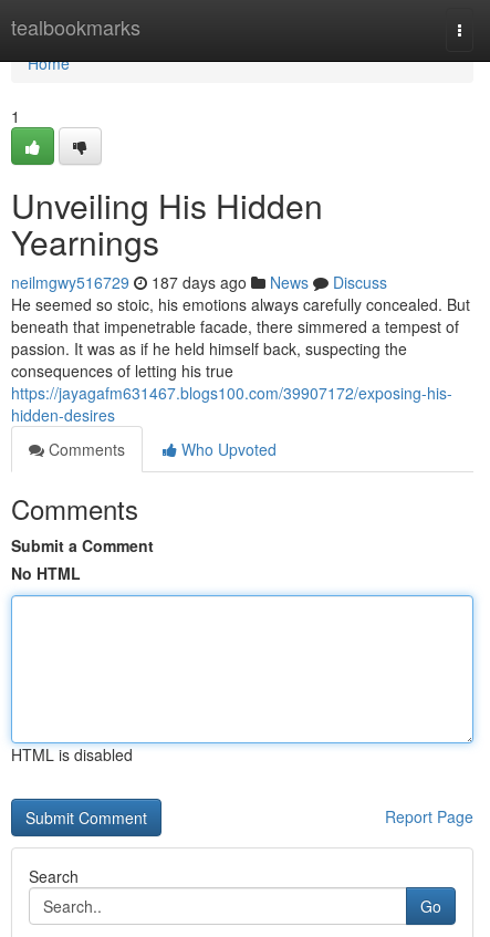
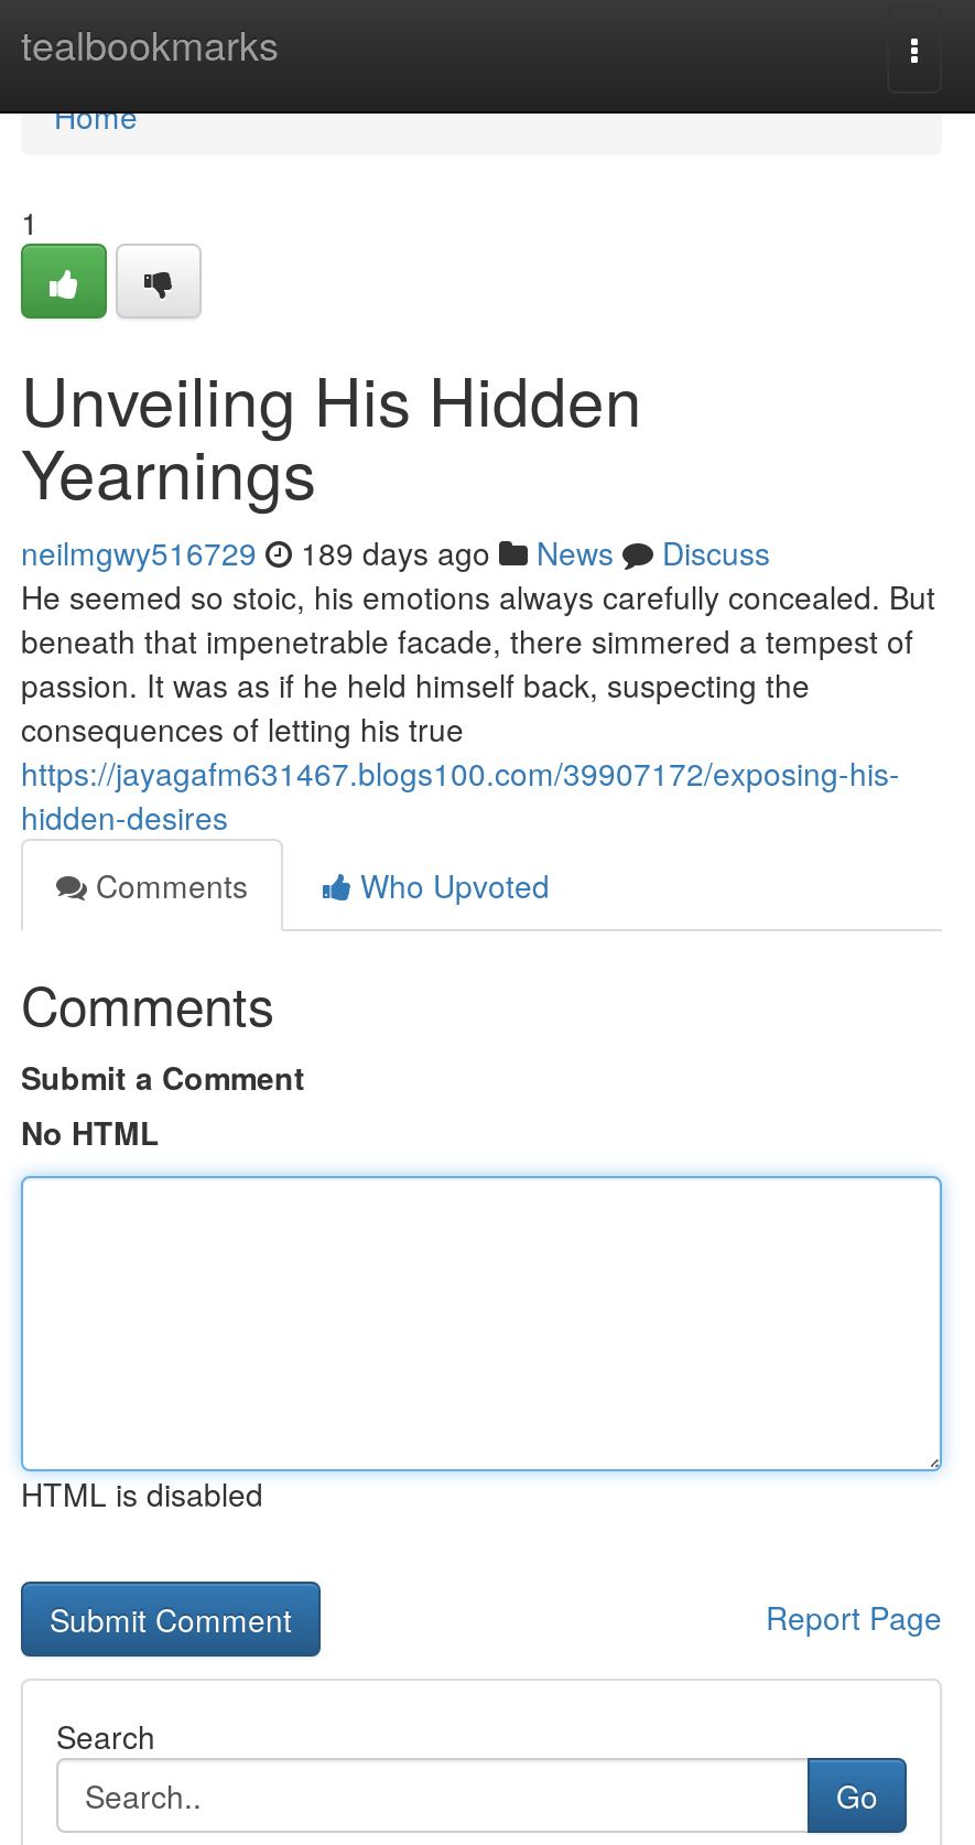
[11,271,387,293] neilmgwy516729 187 days ago News Discuss -> [21,530,770,574] neilmgwy516729 189 days ago News Discuss

